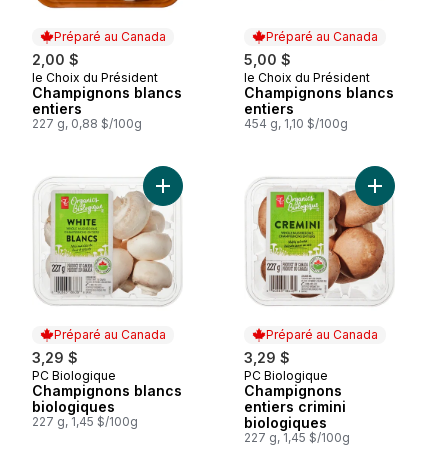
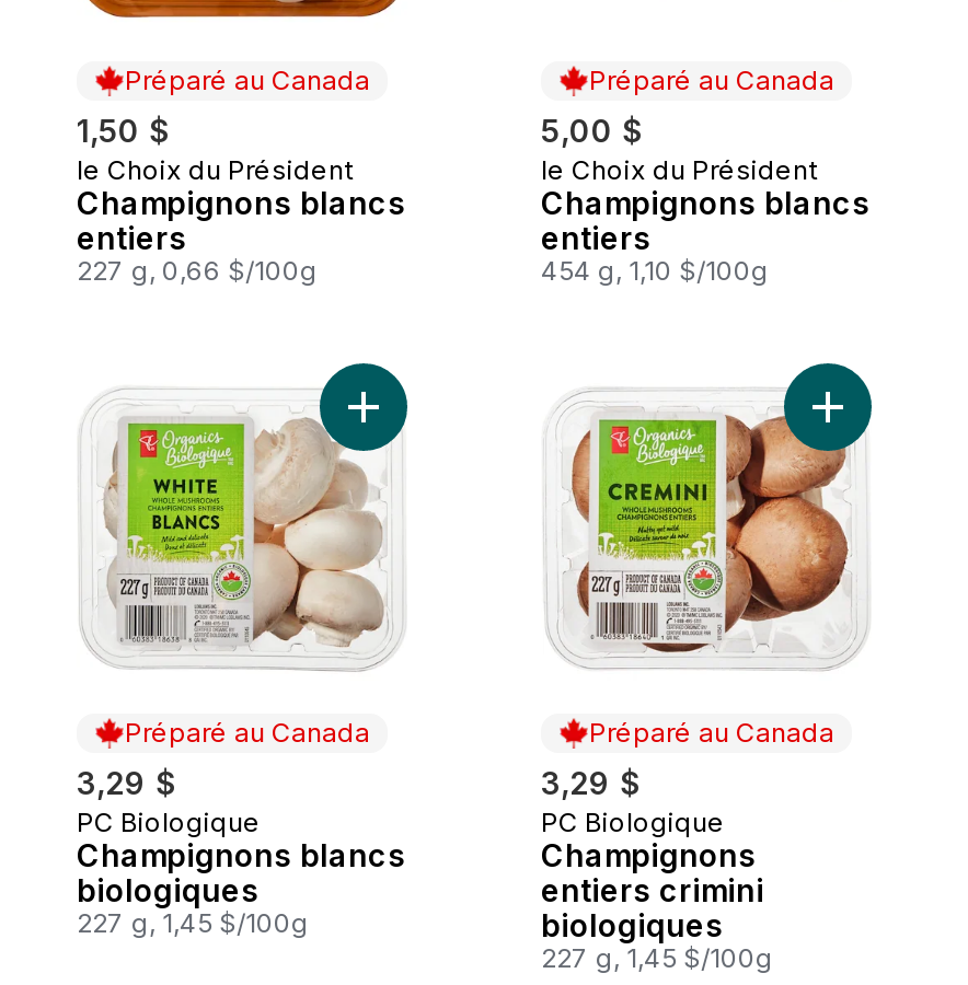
[32,51,79,68] 2,00 $ -> [77,112,171,150] 1,50 $
[32,116,142,131] 227 g, 0,88 $/100g -> [77,255,318,287] 227 g, 0,66 $/100g

